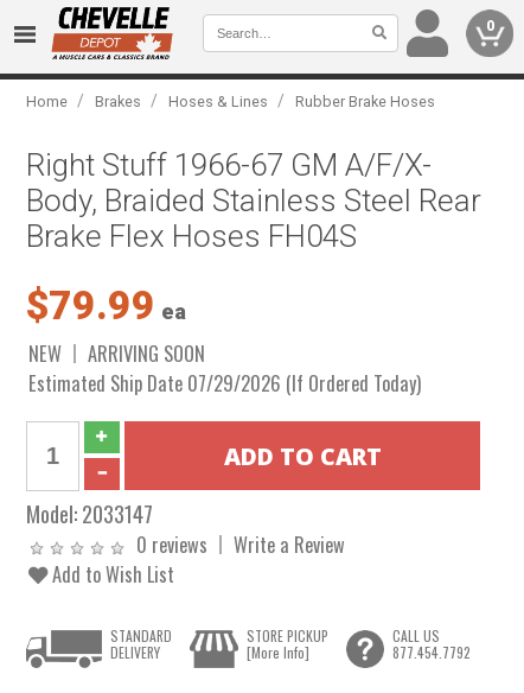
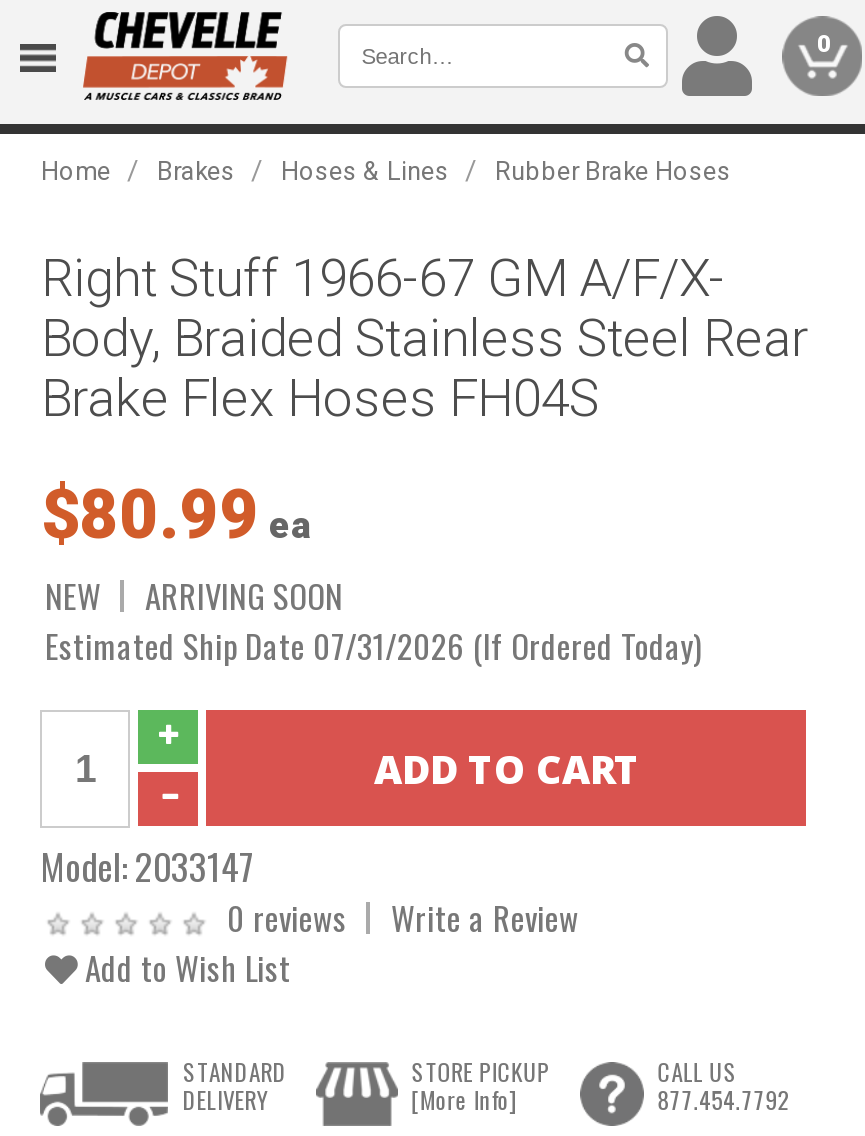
[27,282,187,329] $79.99 ea -> [41,476,311,554] $80.99 ea
[29,368,421,398] Estimated Ship Date 07/29/2026 (If Ordered Today) -> [45,620,701,670] Estimated Ship Date 07/31/2026 (If Ordered Today)

